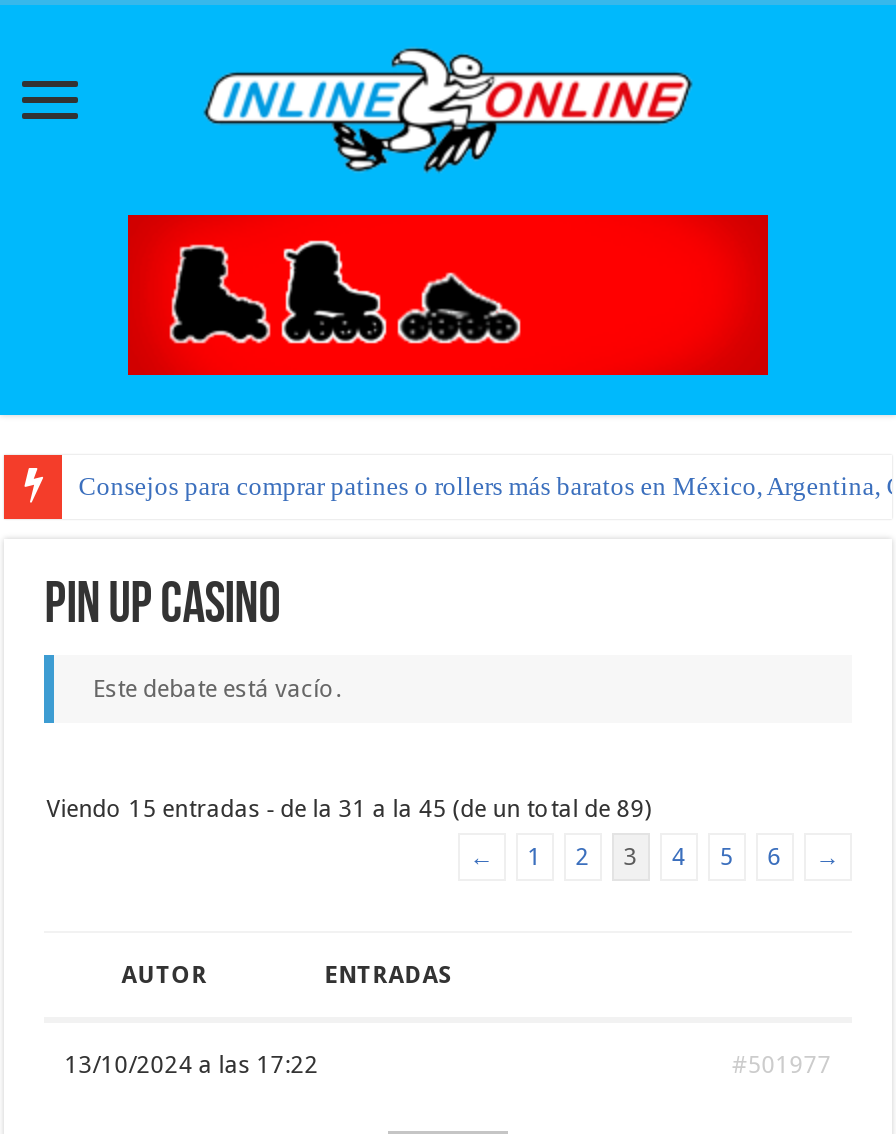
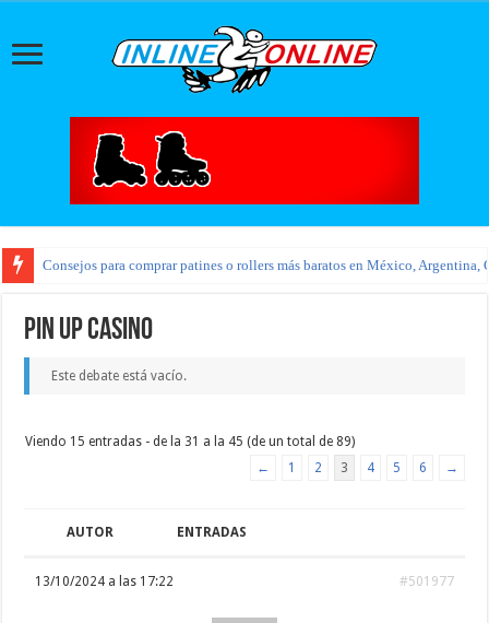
[396,271,522,345] [image] -> none

